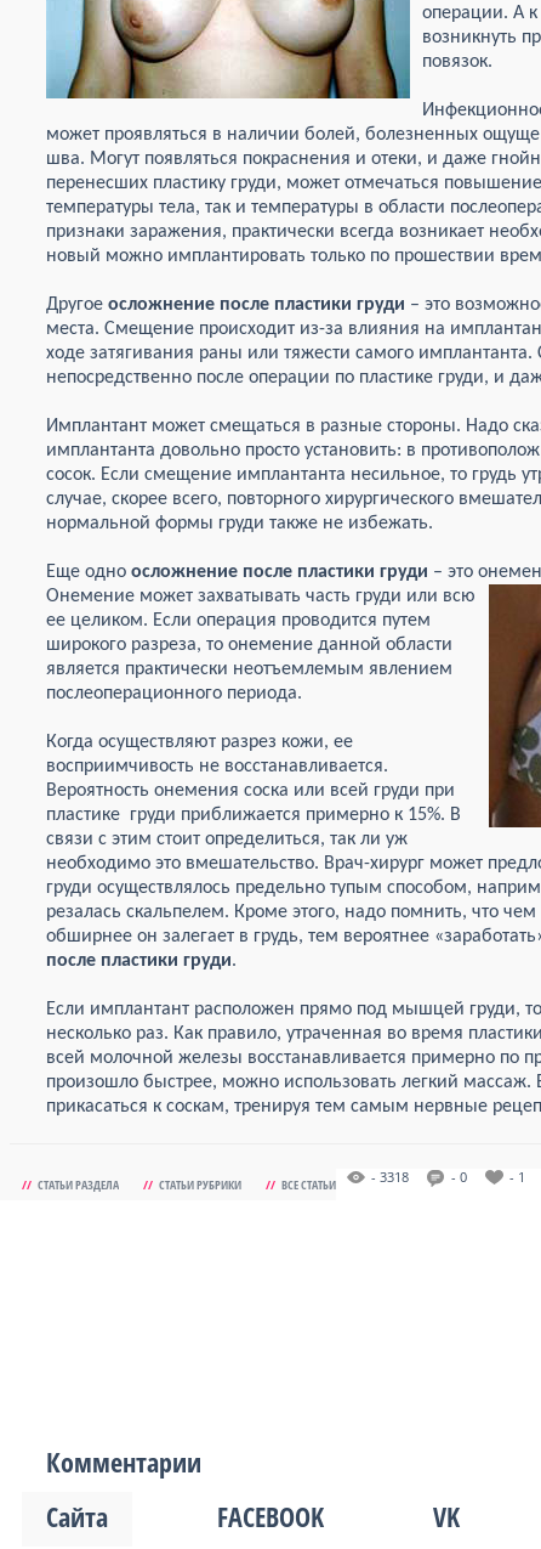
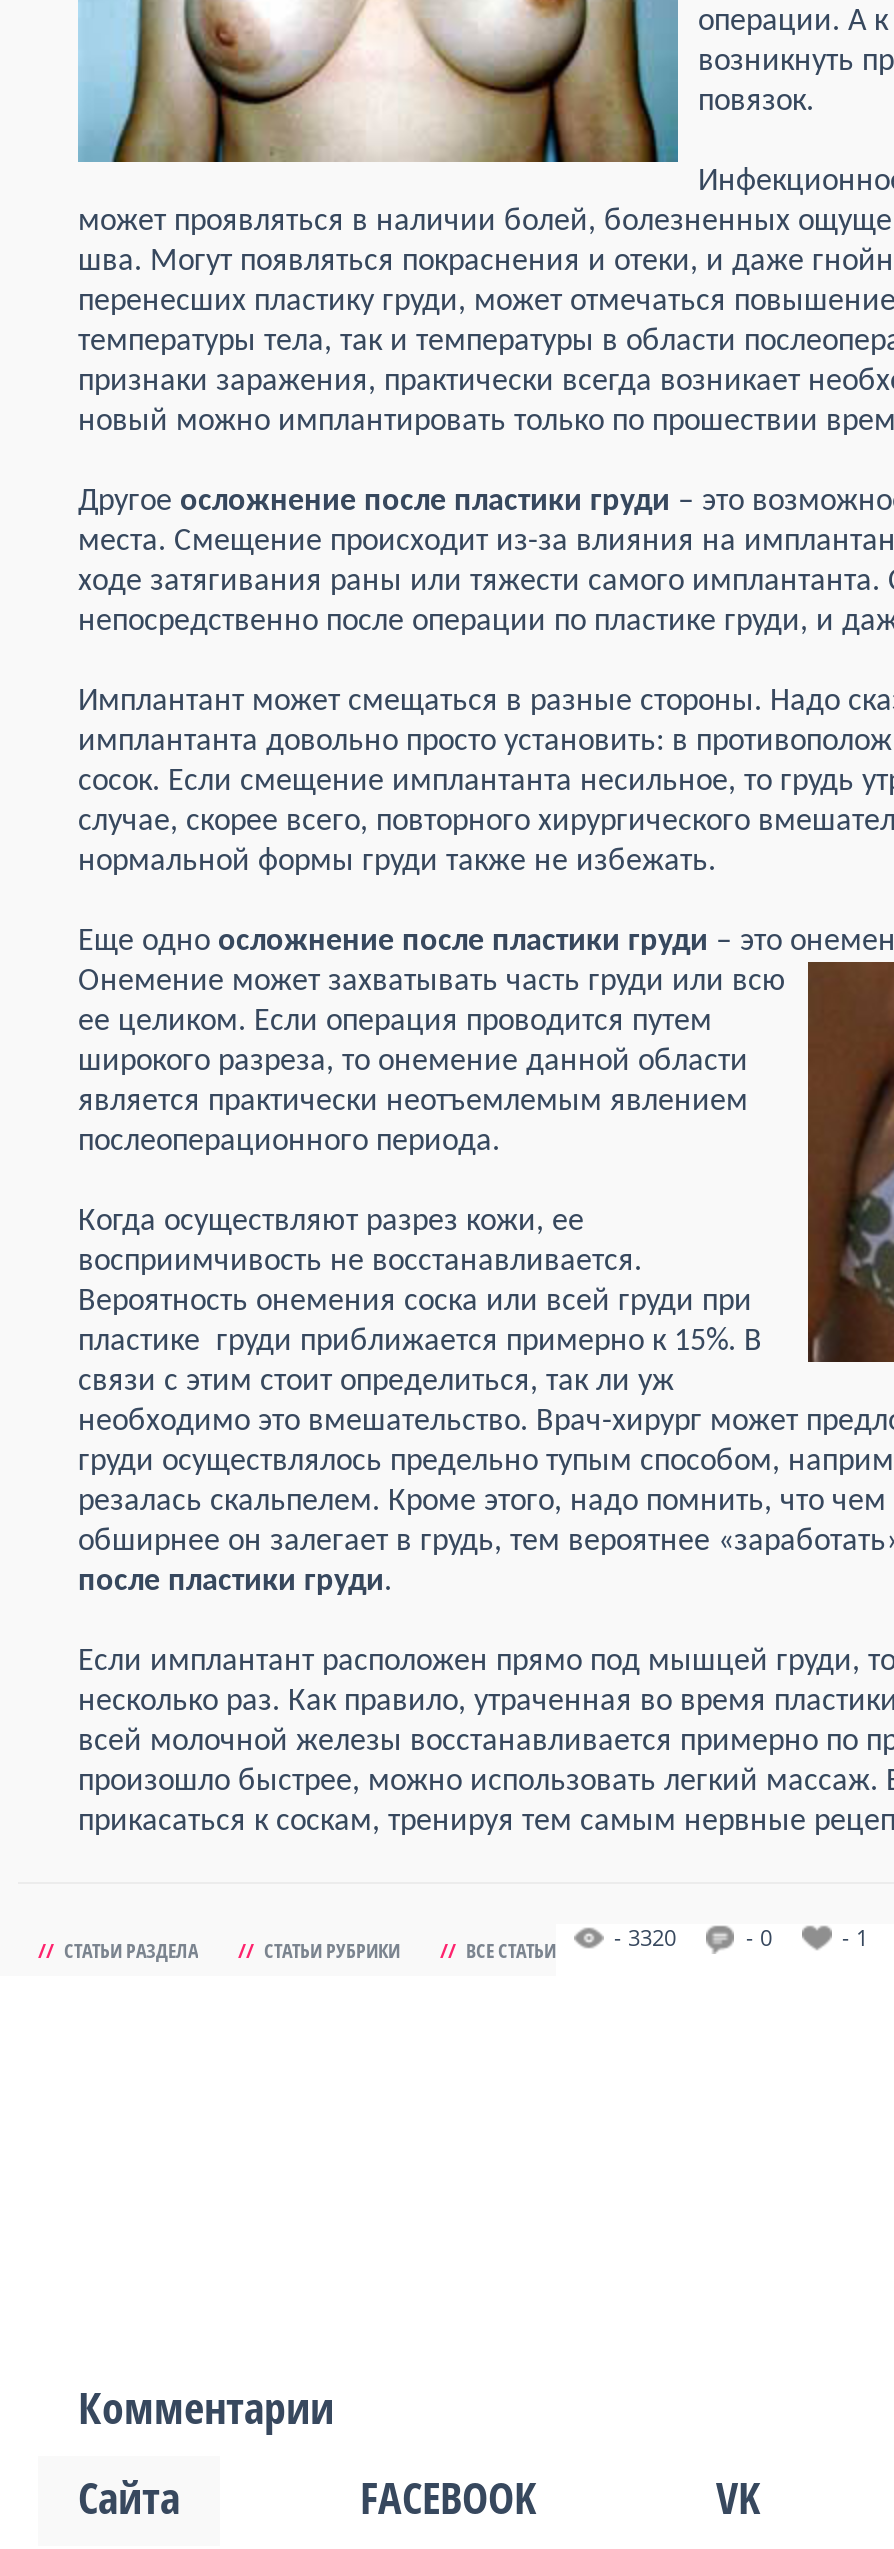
[371,1168,409,1186] - 3318 -> [614,1922,676,1952] - 3320

